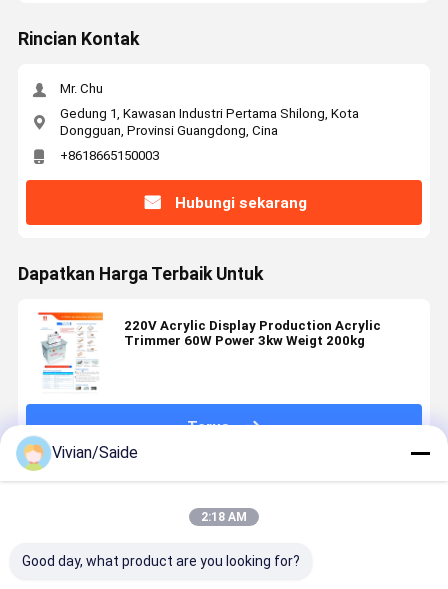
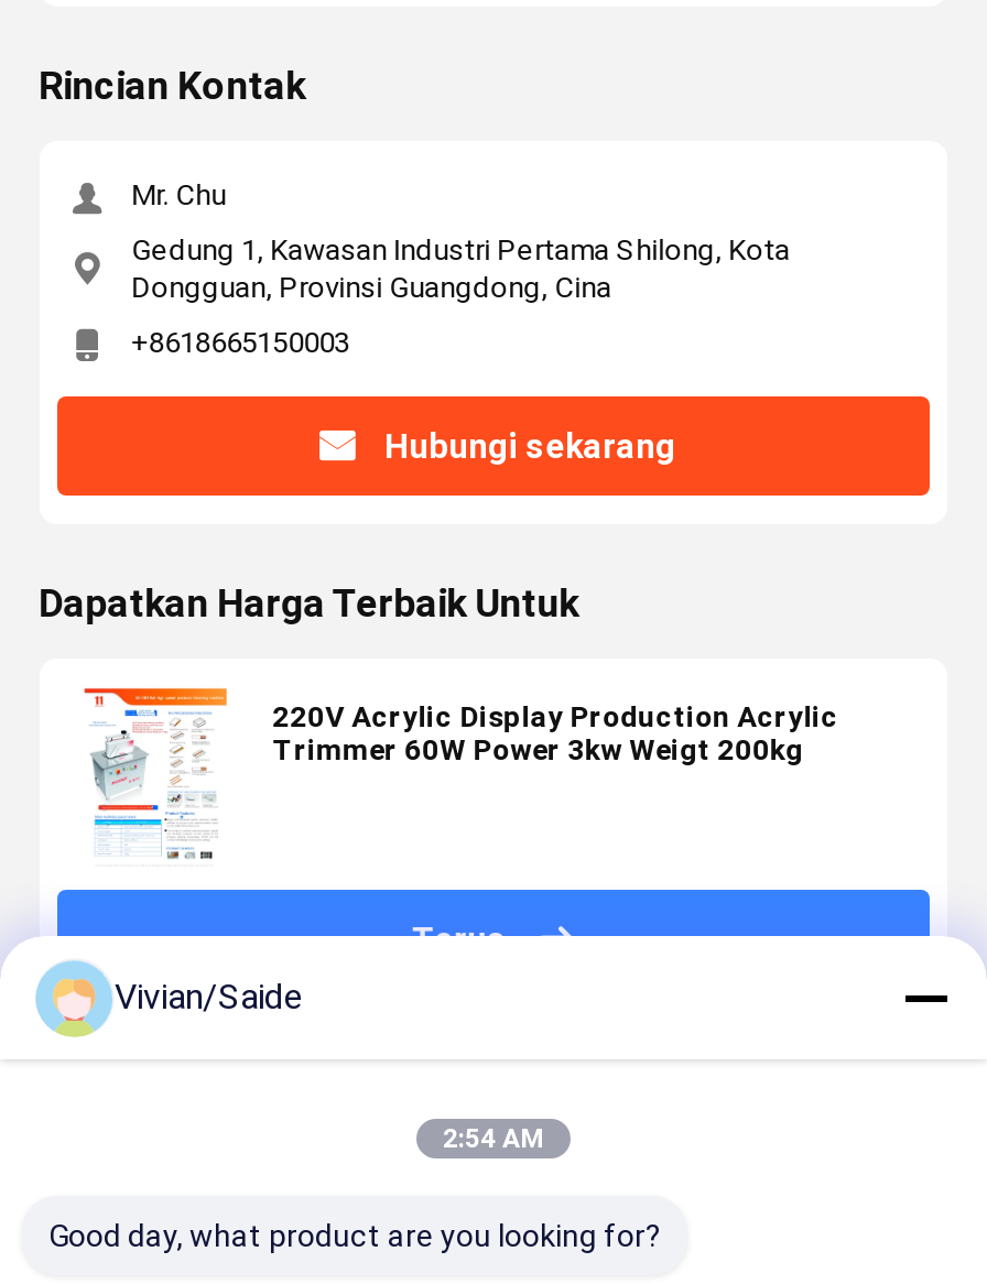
[201,510,247,524] 2:18 AM -> [443,1123,544,1154] 2:54 AM

